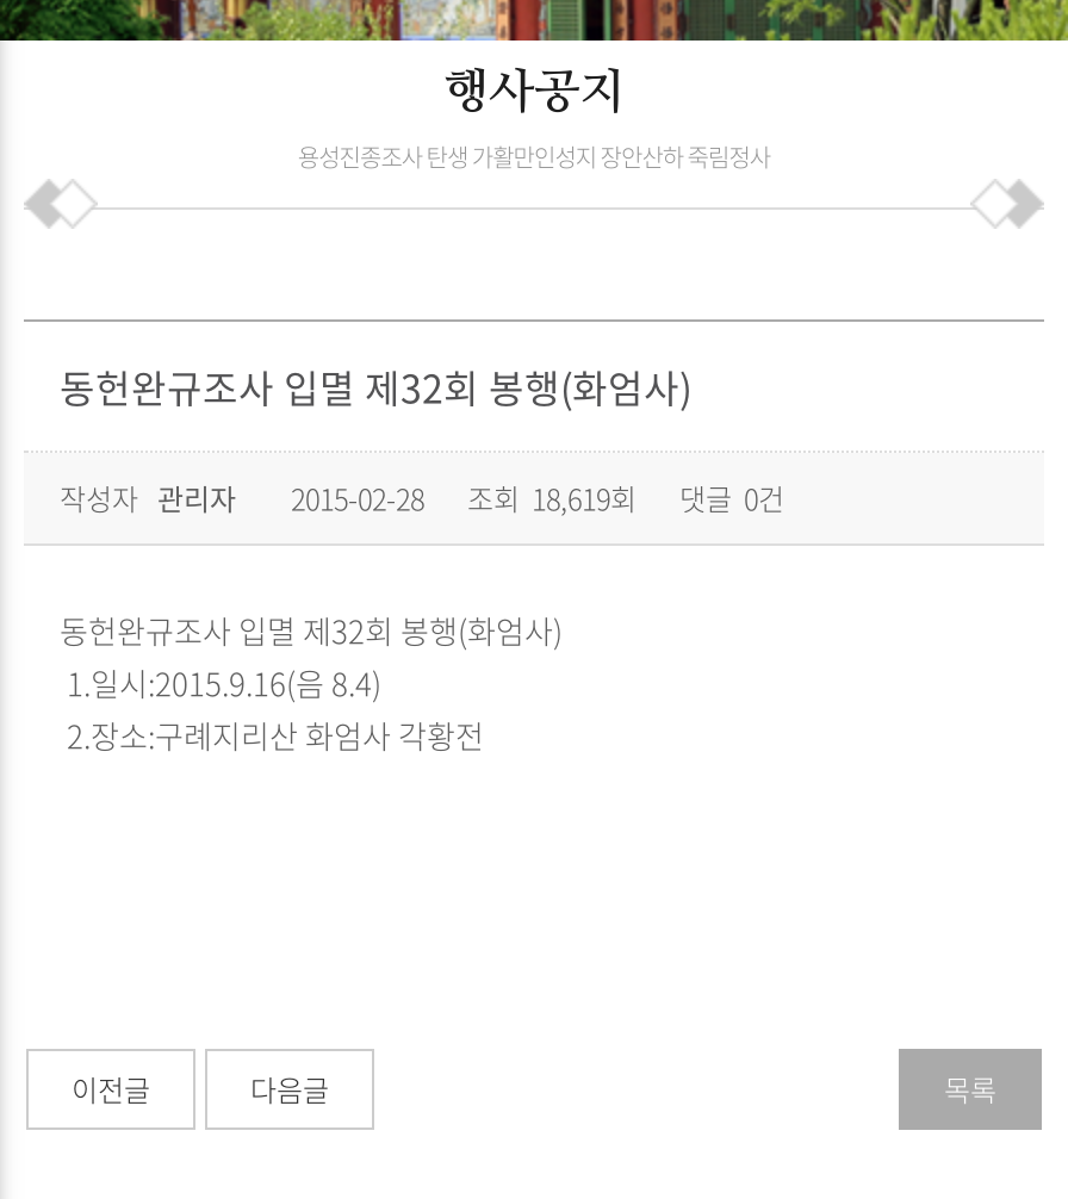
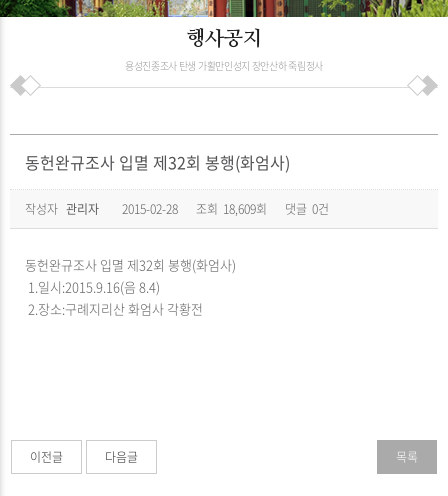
[60,476,784,518] 작성자 관리자 2015-02-28 조회 18,619회 댓글 0건 -> [25,199,329,217] 작성자 관리자 2015-02-28 조회 18,609회 댓글 0건

